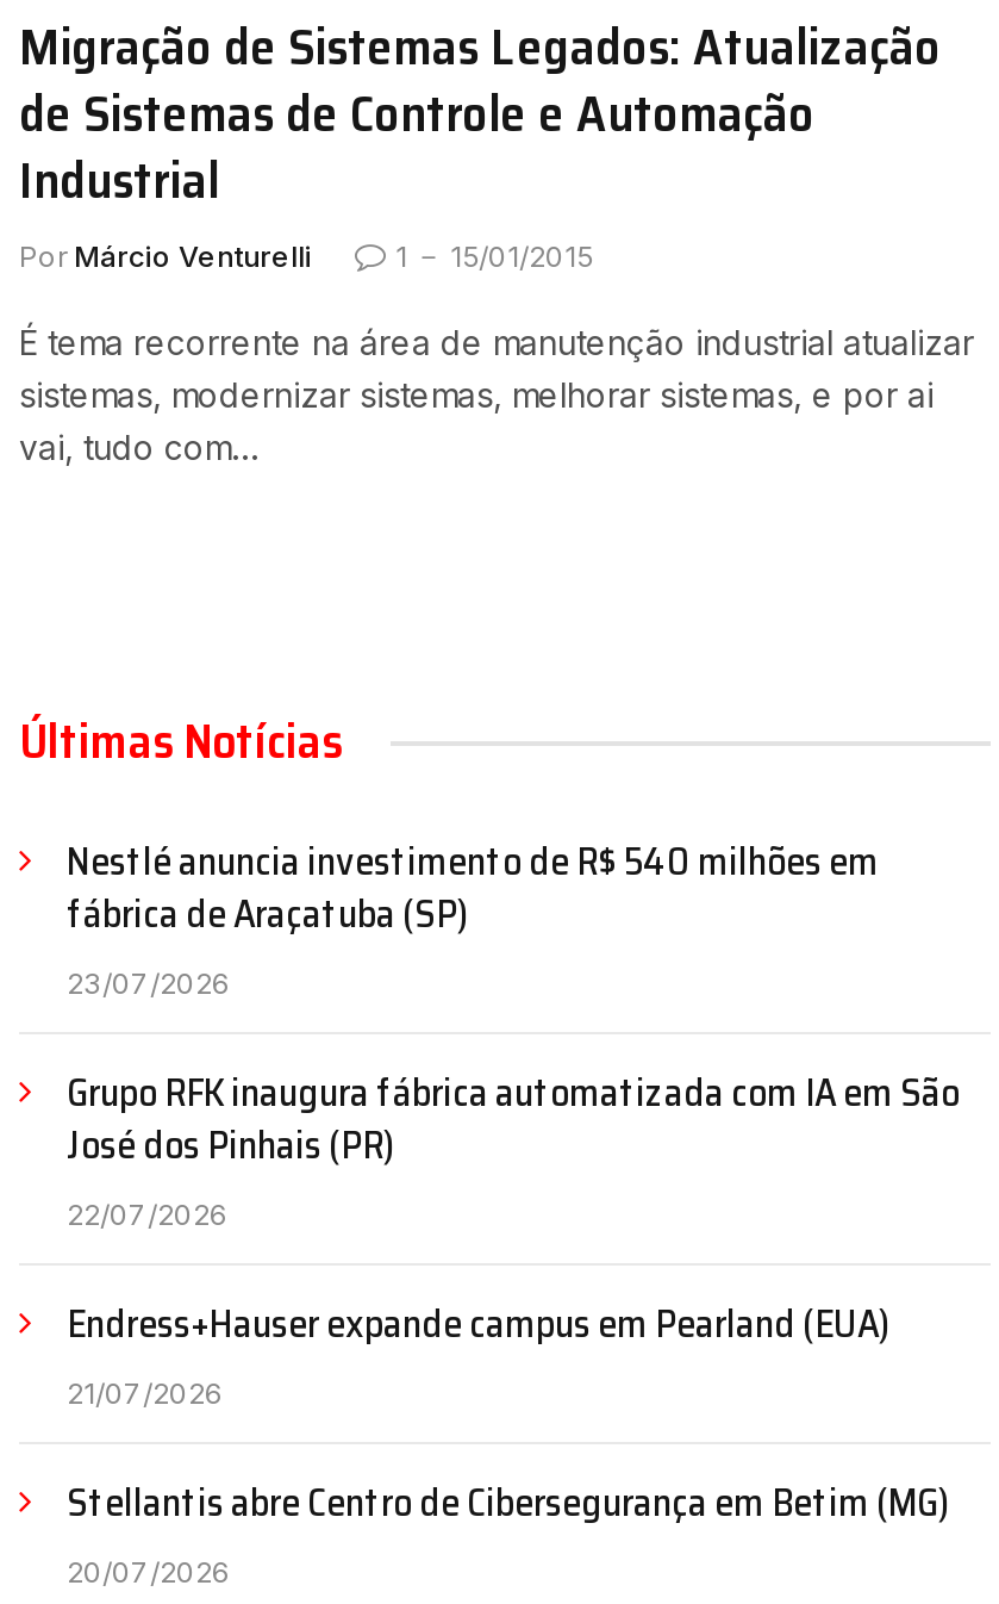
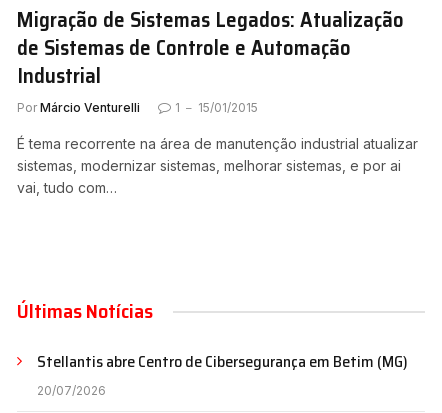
[67,832,960,1411] Nestlé anuncia investimento de R$ 540 milhões em | fábrica de Araçatuba (SP) | 23/07/2026 | Grupo RFK inaugura fábrica automatizada com IA em São | José dos Pinhais (PR) | 22/07/2026 | Endress+Hauser expande campus em Pearland (EUA) | 21/07/2026 -> none

